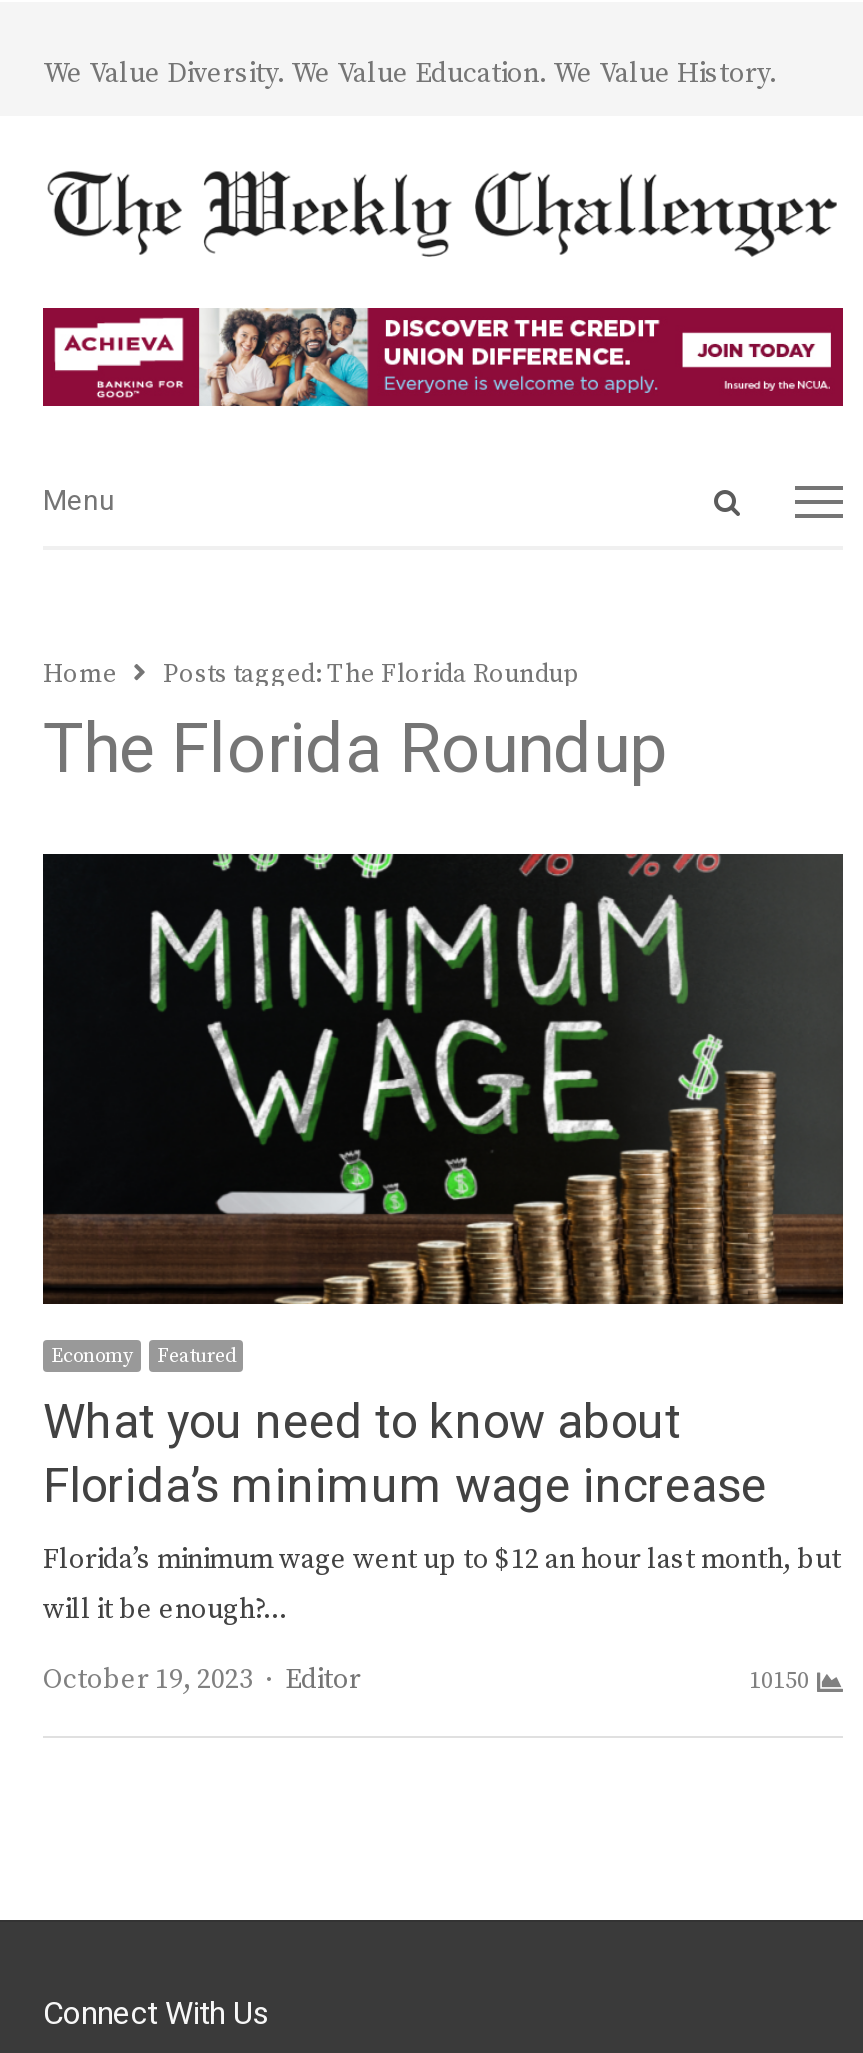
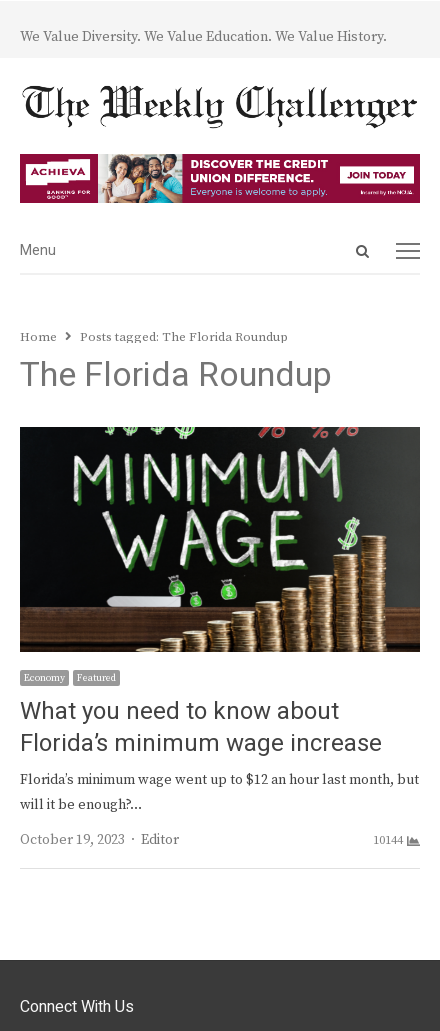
[749,1667,809,1697] 10150 -> [373,833,403,848] 10144

